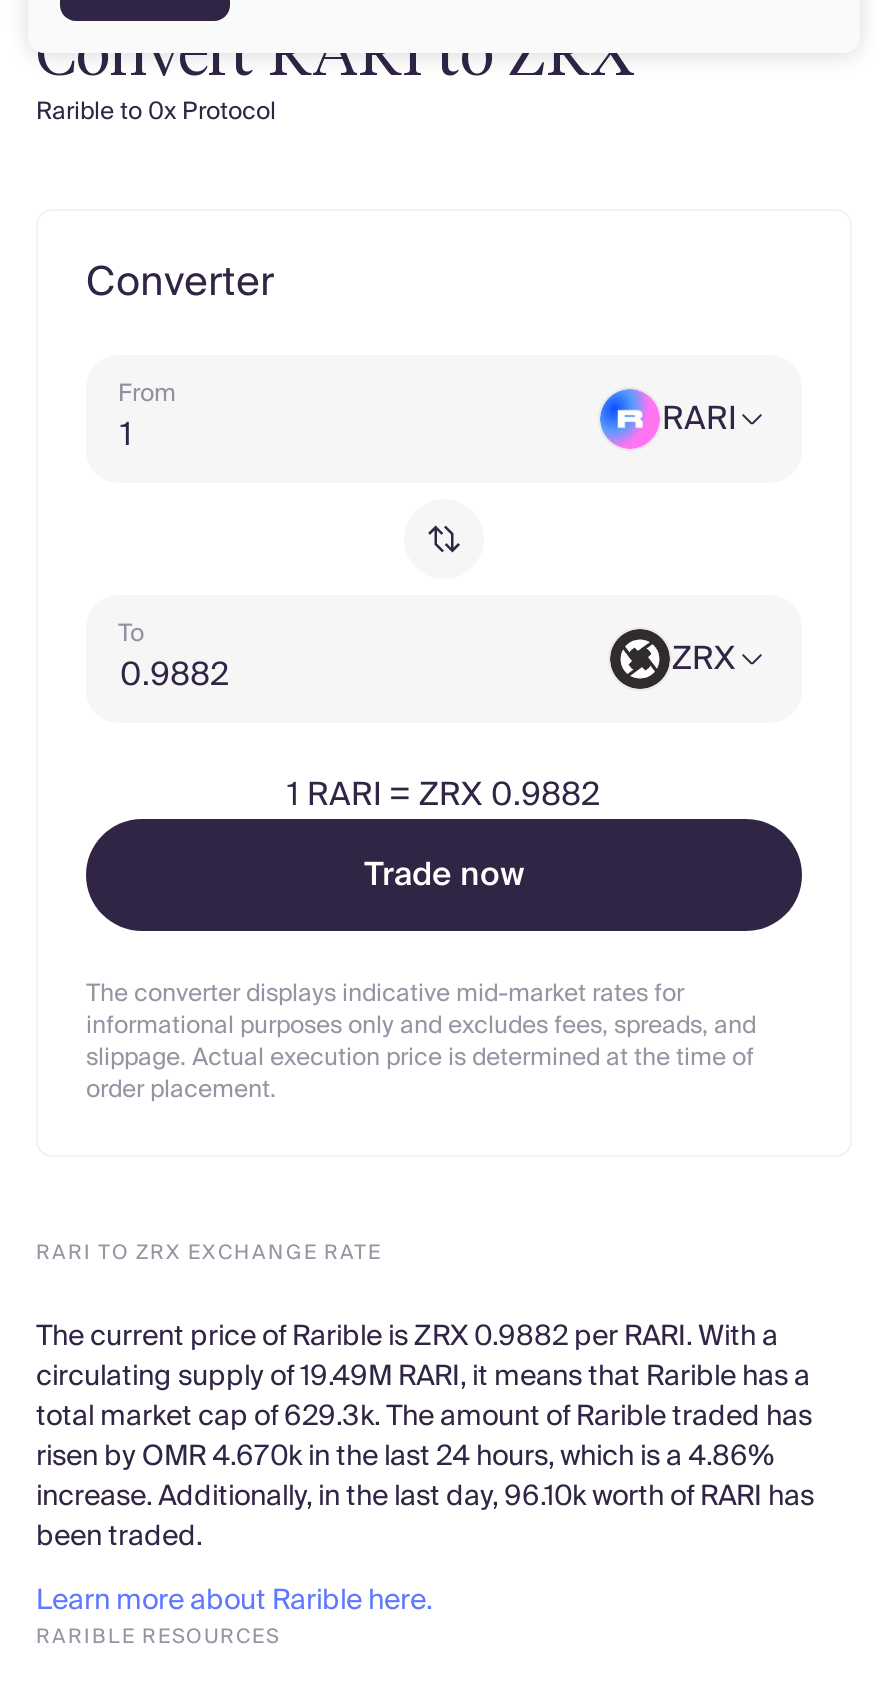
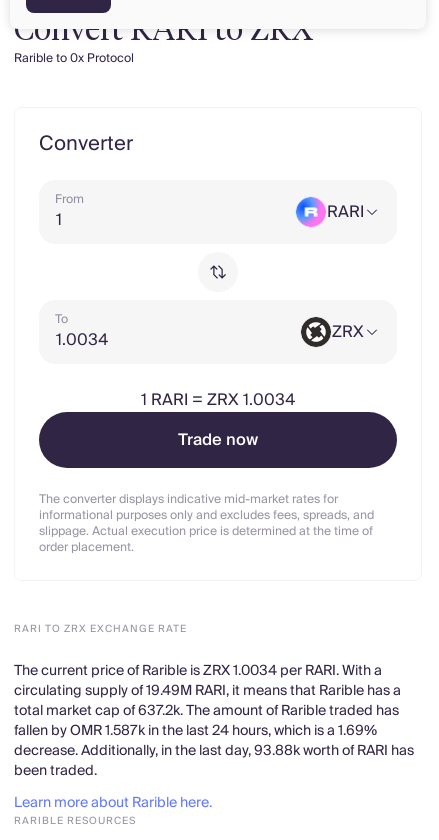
[287,767,601,823] 1 RARI = ZRX 0.9882 -> [141,386,295,414] 1 RARI = ZRX 1.0034
[36,1313,778,1361] The current price of Rarible is ZRX 0.9882 per RARI. With a -> [14,659,382,683] The current price of Rarible is ZRX 1.0034 per RARI. With a
[36,1393,812,1441] total market cap of 629.3k. The amount of Rarible traded has -> [14,699,399,723] total market cap of 637.2k. The amount of Rarible traded has
[36,1433,774,1481] risen by OMR 4.670k in the last 24 hours, which is a 4.86% -> [14,719,377,743] fallen by OMR 1.587k in the last 24 hours, which is a 1.69%
[36,1473,814,1521] increase. Additionally, in the last day, 96.10k worth of RARI has -> [14,739,414,763] decrease. Additionally, in the last day, 93.88k worth of RARI has

